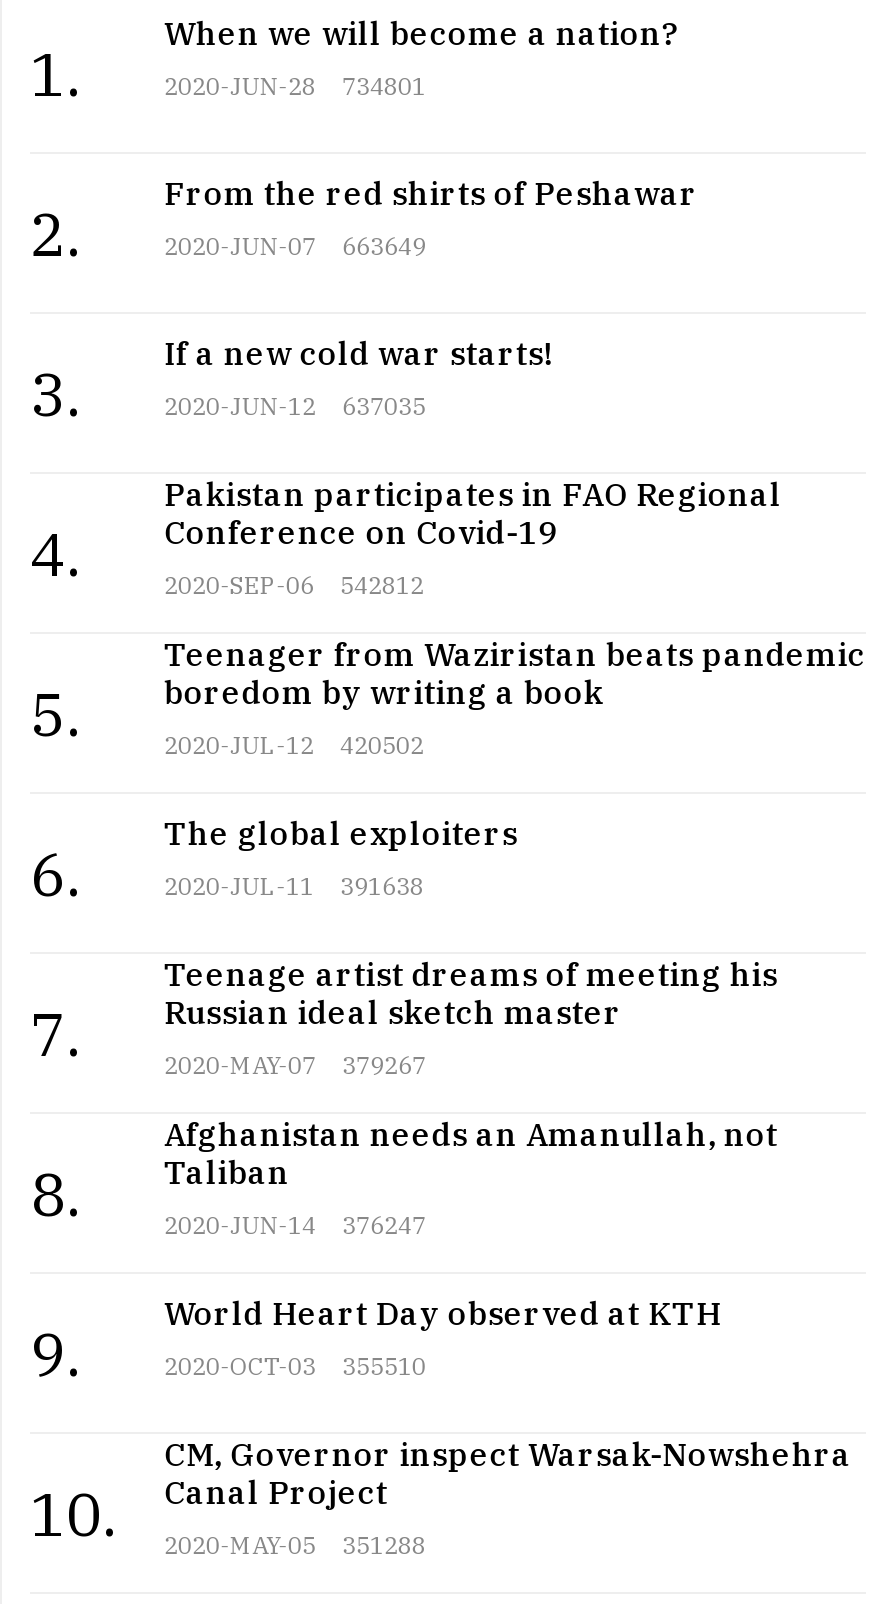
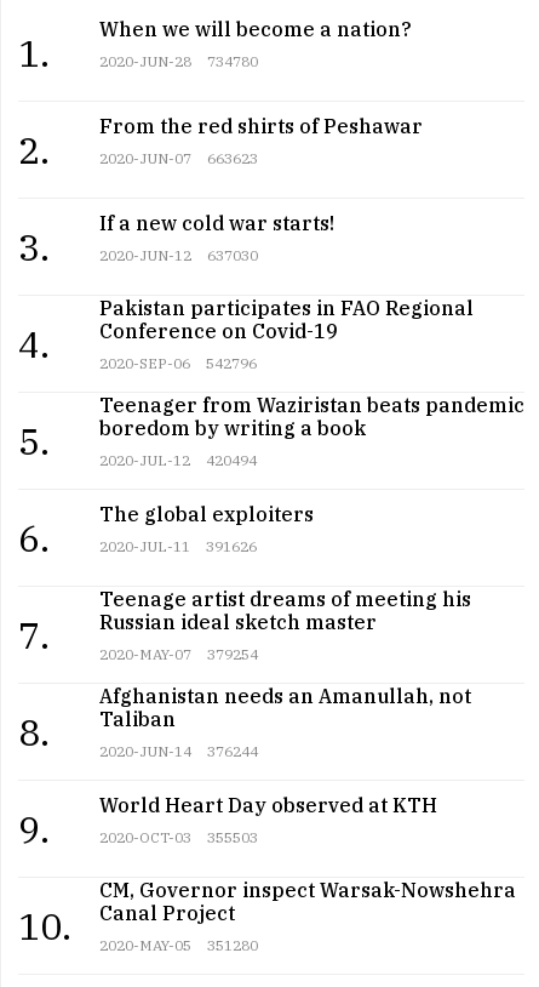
[164,70,426,100] 2020-JUN-28 734801 -> [99,51,258,69] 2020-JUN-28 734780
[164,230,426,260] 2020-JUN-07 663649 -> [99,148,258,166] 2020-JUN-07 663623
[164,390,426,420] 2020-JUN-12 637035 -> [99,245,258,263] 2020-JUN-12 637030
[164,569,424,599] 2020-SEP-06 542812 -> [99,353,257,372] 2020-SEP-06 542796
[164,729,424,759] 2020-JUL-12 420502 -> [99,450,257,469] 2020-JUL-12 420494
[164,870,424,900] 2020-JUL-11 391638 -> [99,536,257,554] 2020-JUL-11 391626
[164,1049,426,1079] 2020-MAY-07 379267 -> [99,644,258,663] 2020-MAY-07 379254
[164,1209,426,1239] 2020-JUN-14 376247 -> [99,741,258,760] 2020-JUN-14 376244
[164,1350,426,1380] 2020-OCT-03 355510 -> [99,827,258,845] 2020-OCT-03 355503
[30,1471,426,1559] 10. 2020-MAY-05 Canal Project 351288 -> [18,900,258,954] 10. 2020-MAY-05 Canal Project 351280

